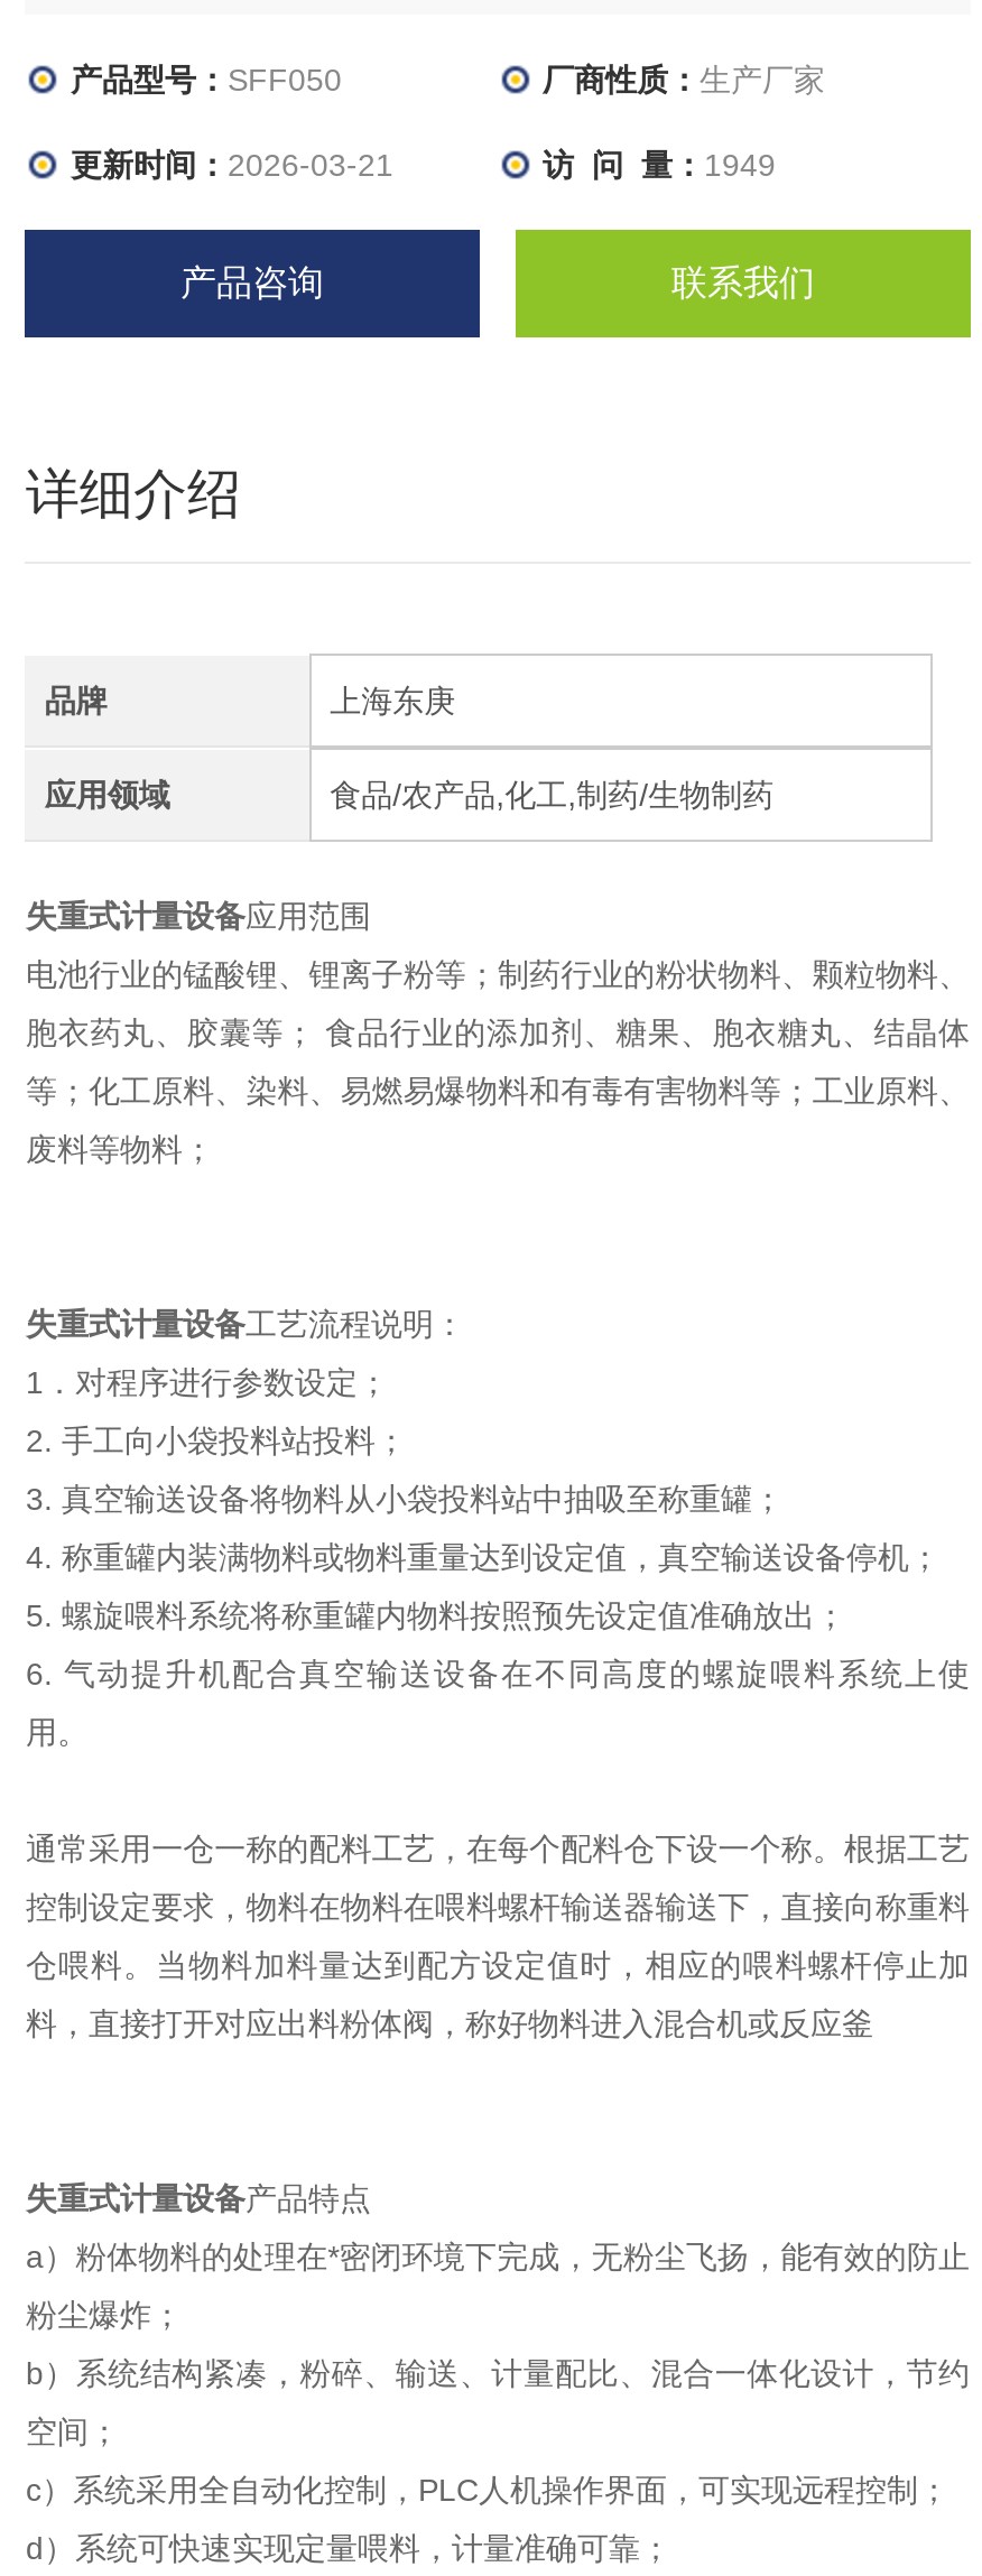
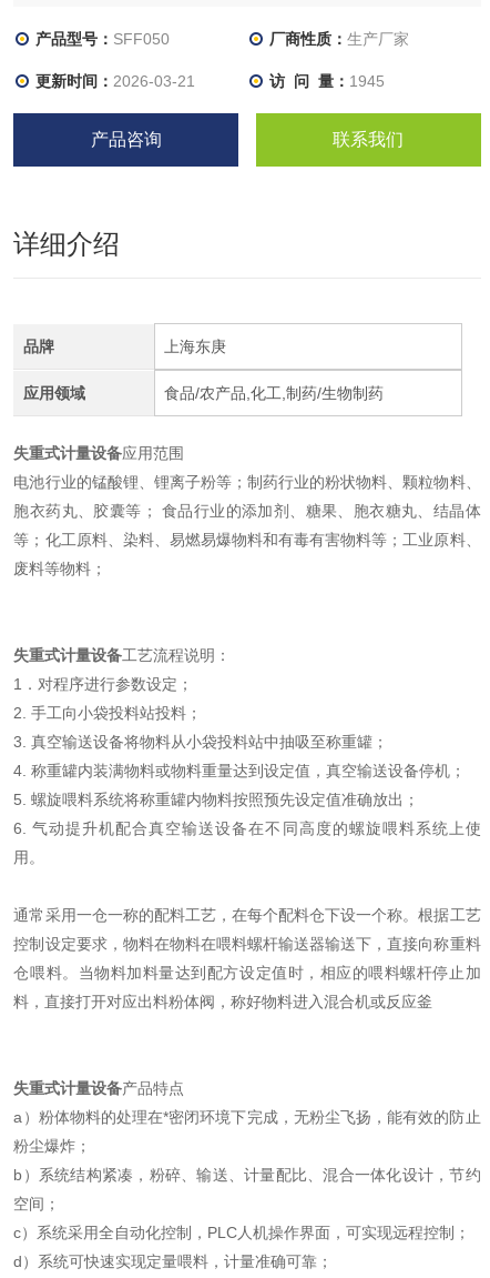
[543,147,776,183] 访 问 量：1949 -> [269,72,385,90] 访 问 量：1945

